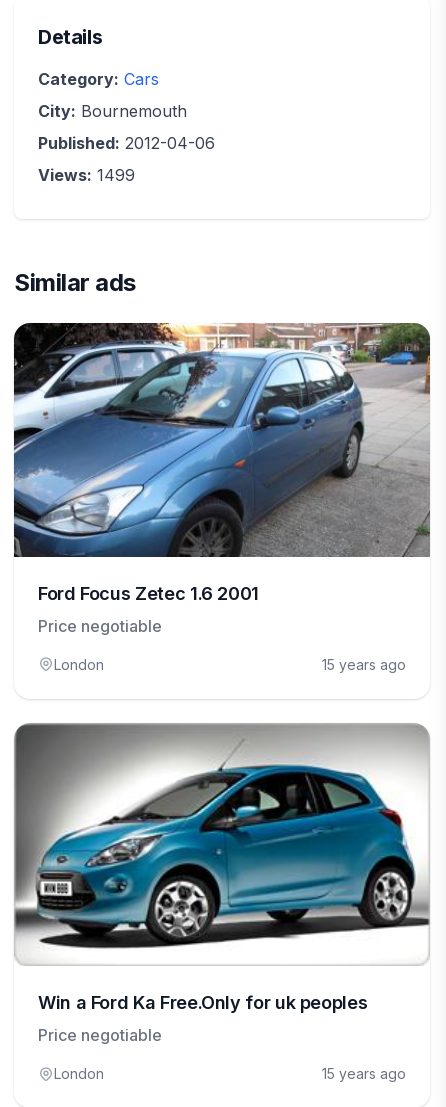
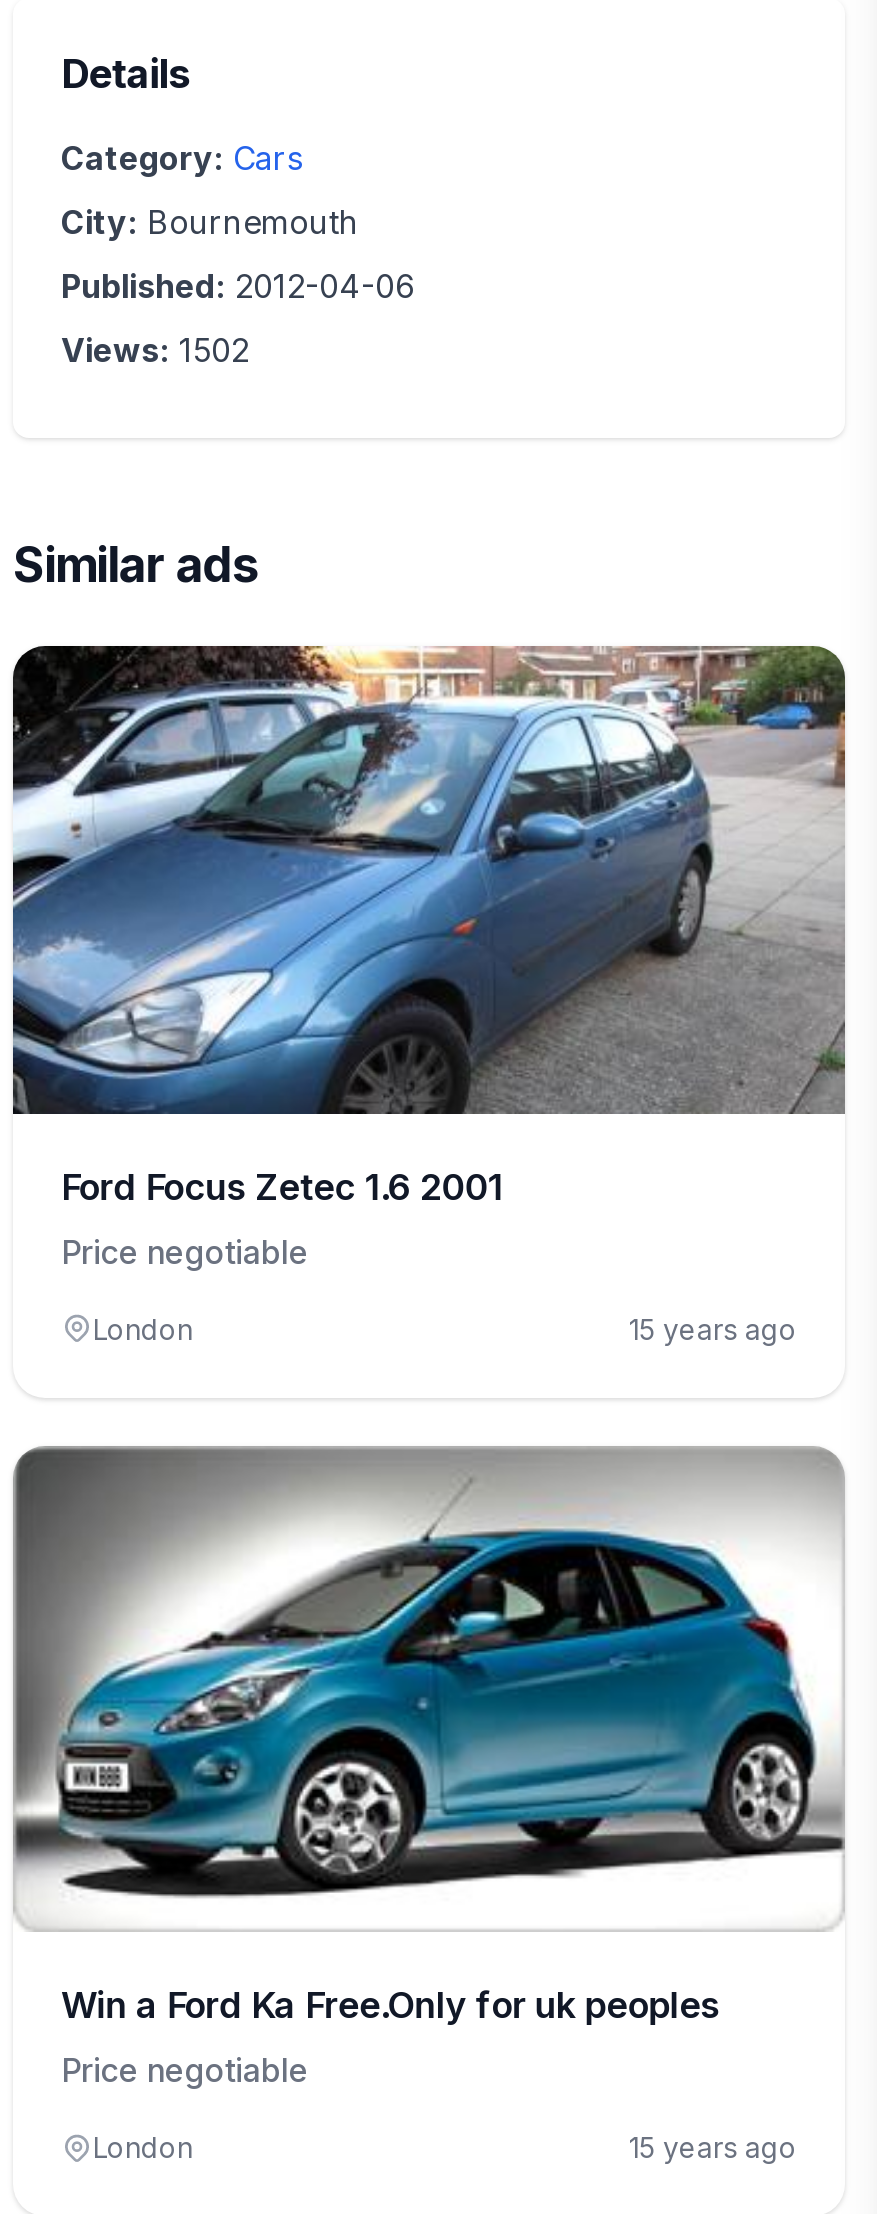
[38,165,135,185] Views: 1499 -> [61,329,249,369] Views: 1502

